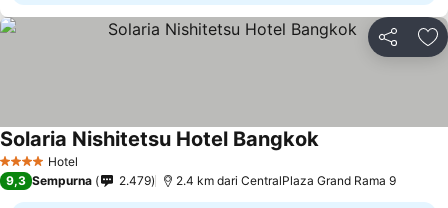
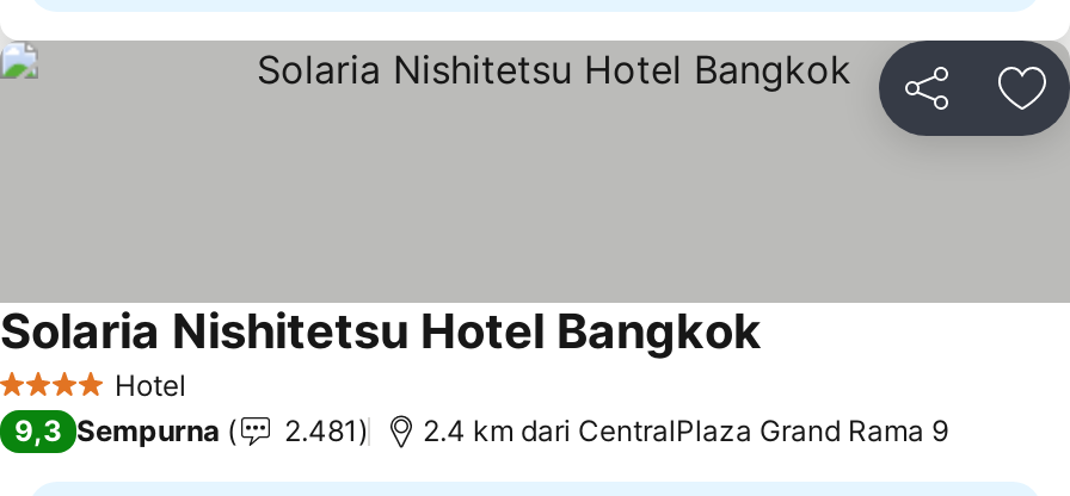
[119,173,151,188] 2.479 -> [284,413,358,448] 2.481

